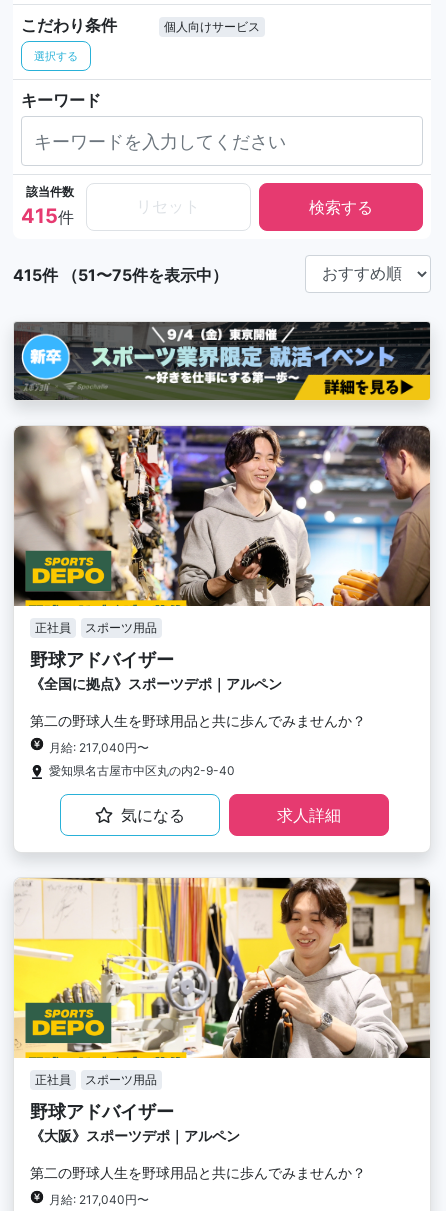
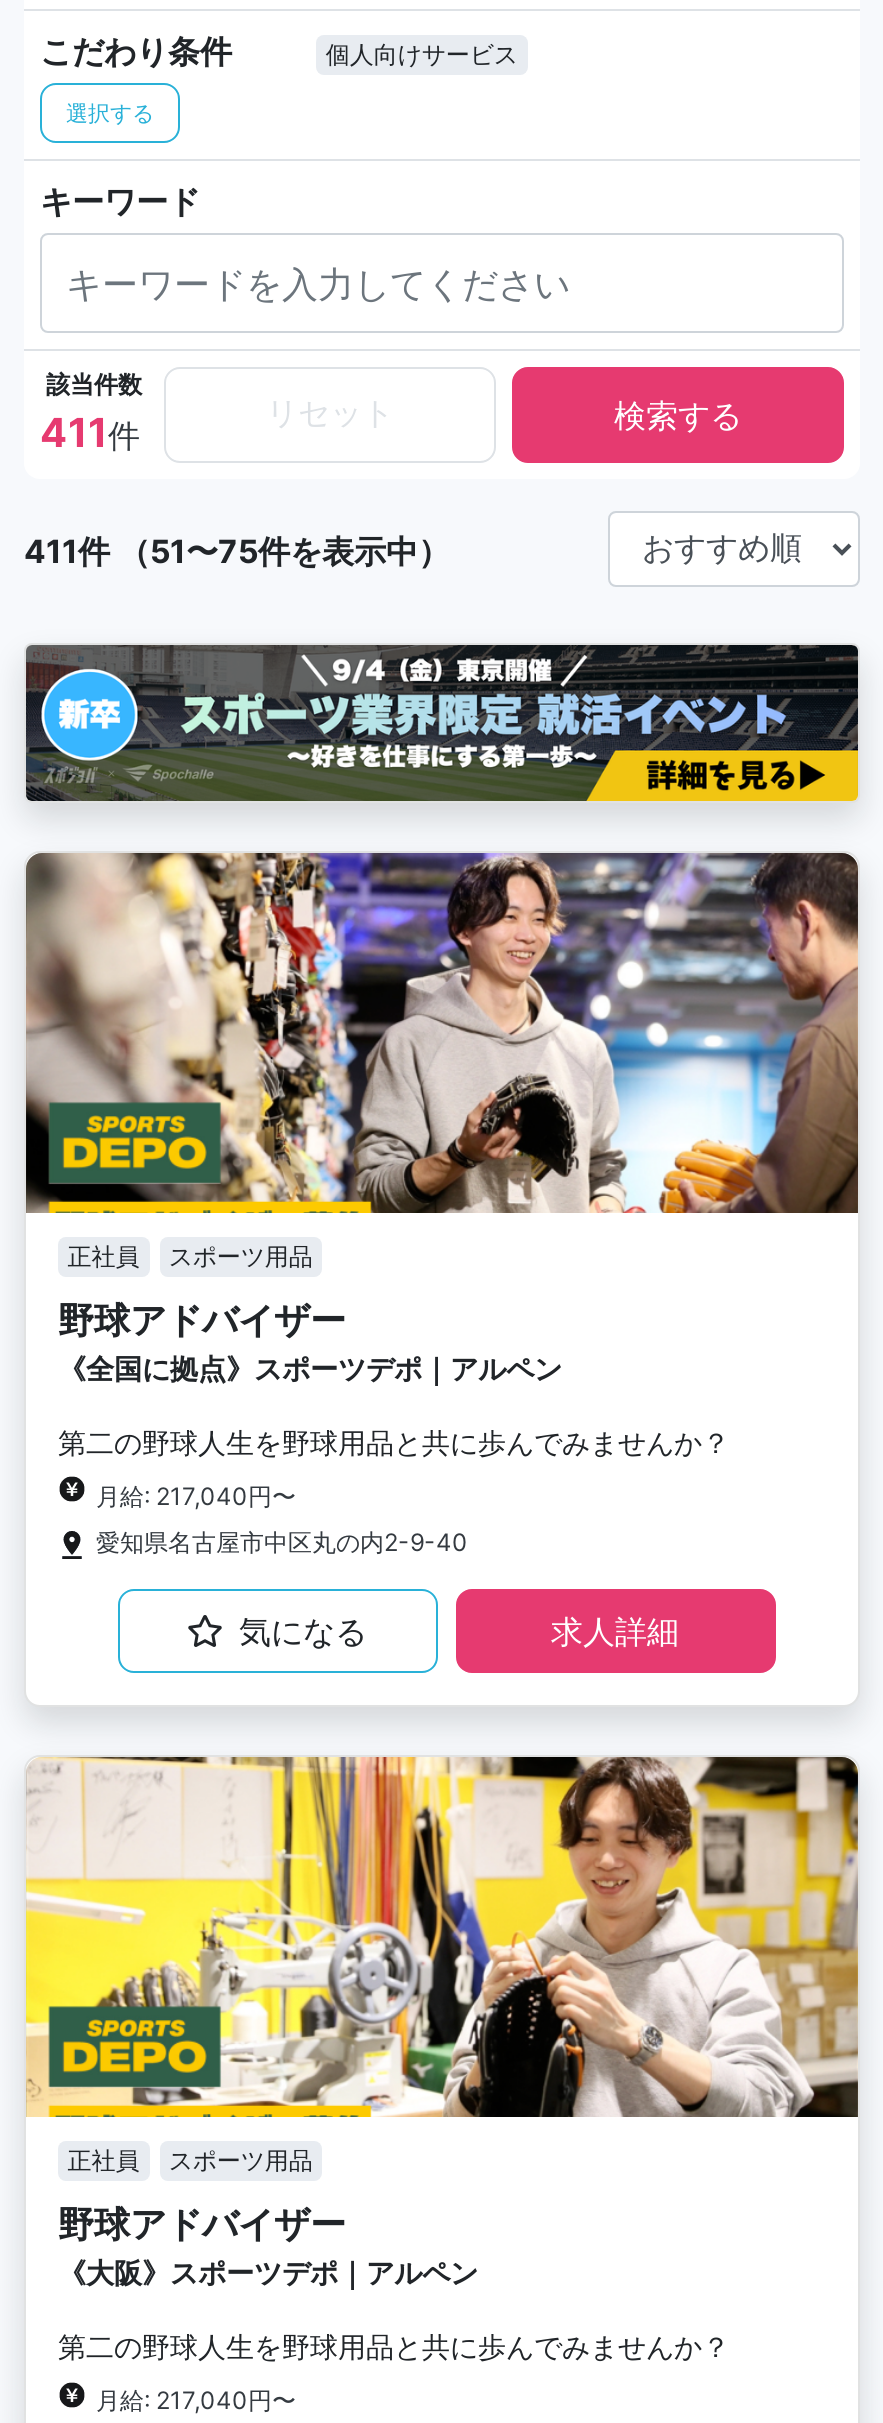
[21,204,74,228] 415件 -> [40,409,140,457] 411件
[13,265,228,285] 415件 （51〜75件を表示中） -> [24,531,450,571] 411件 （51〜75件を表示中）

